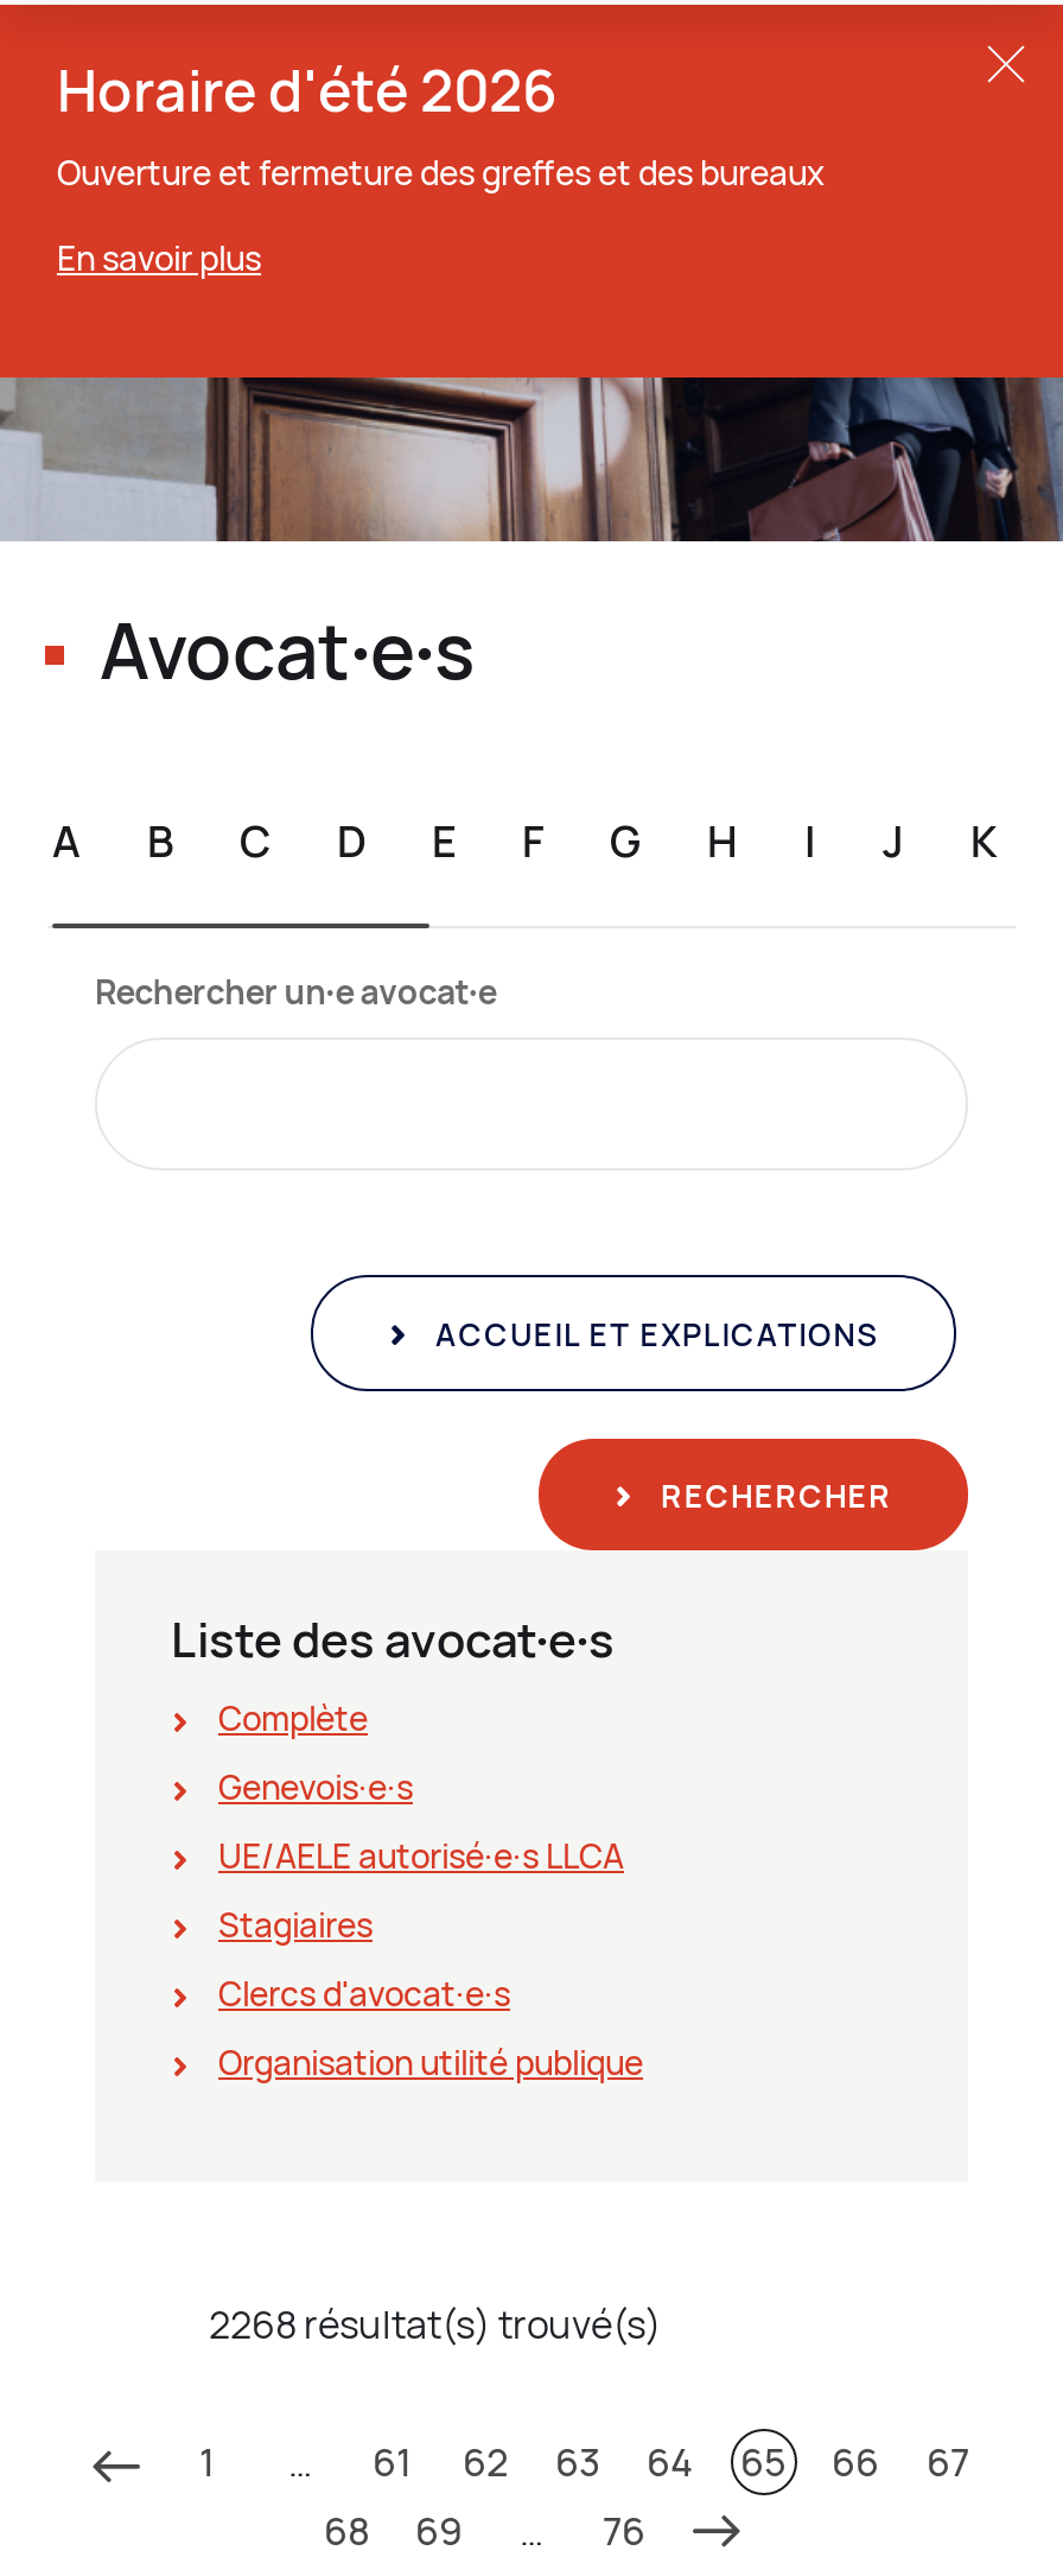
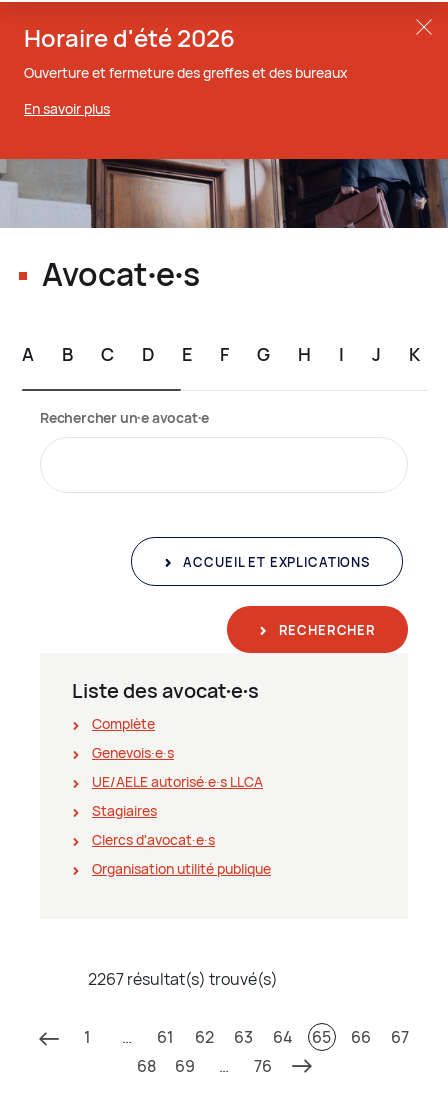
[209,2298,662,2350] 2268 résultat(s) trouvé(s) -> [88,968,278,990] 2267 résultat(s) trouvé(s)

